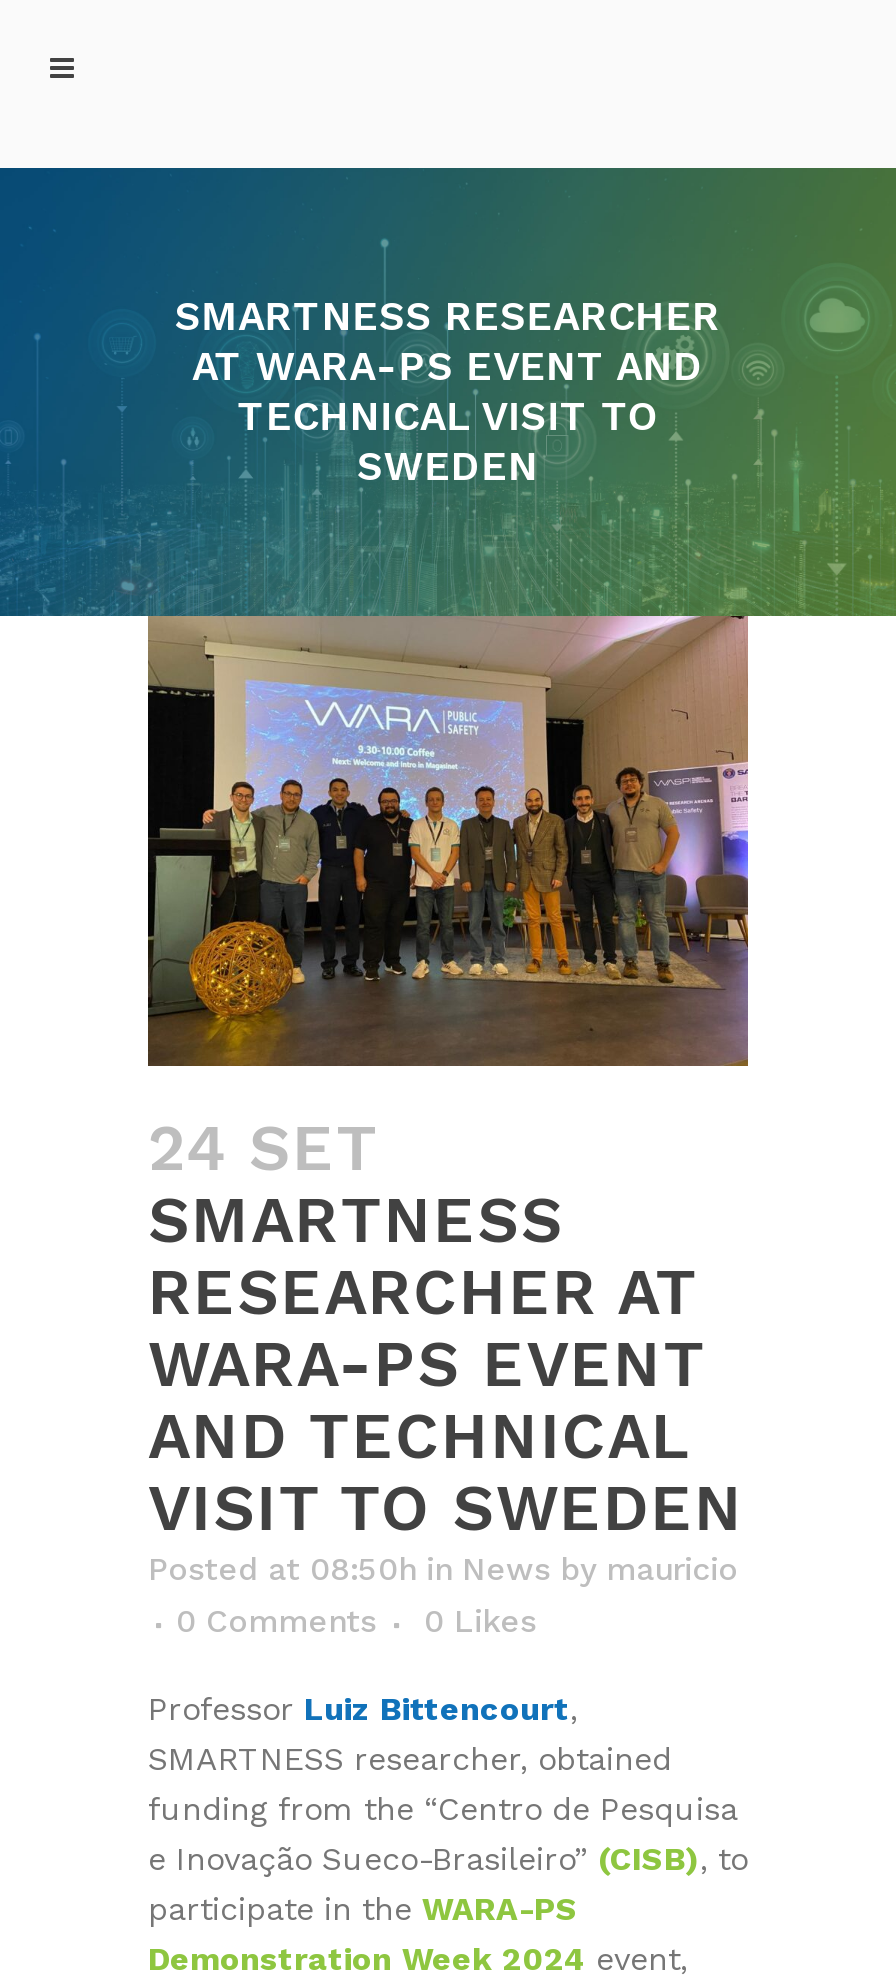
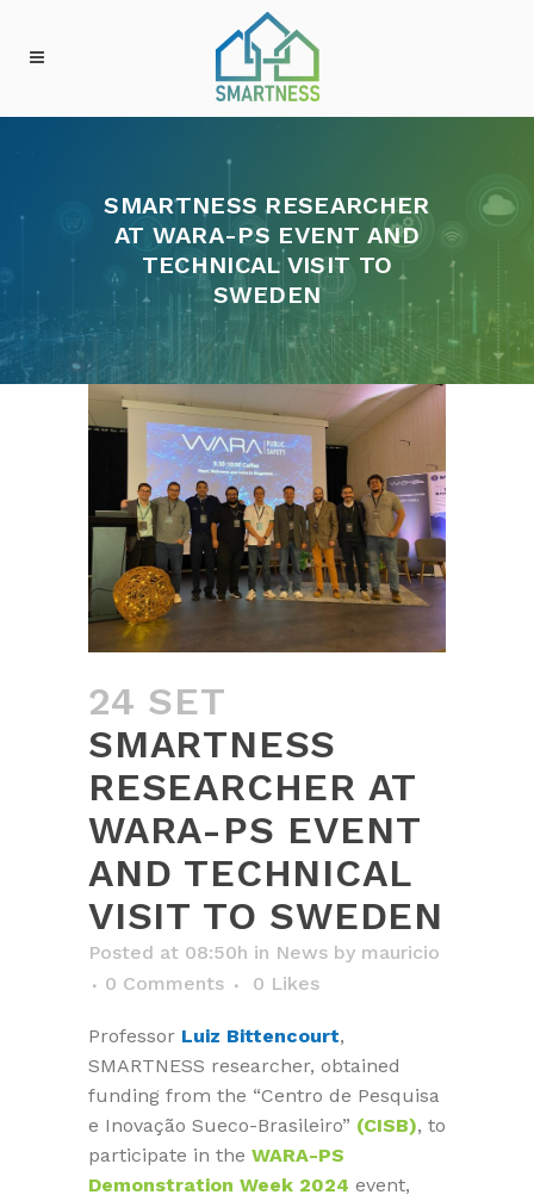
none -> [215,11,321,103] [image]

